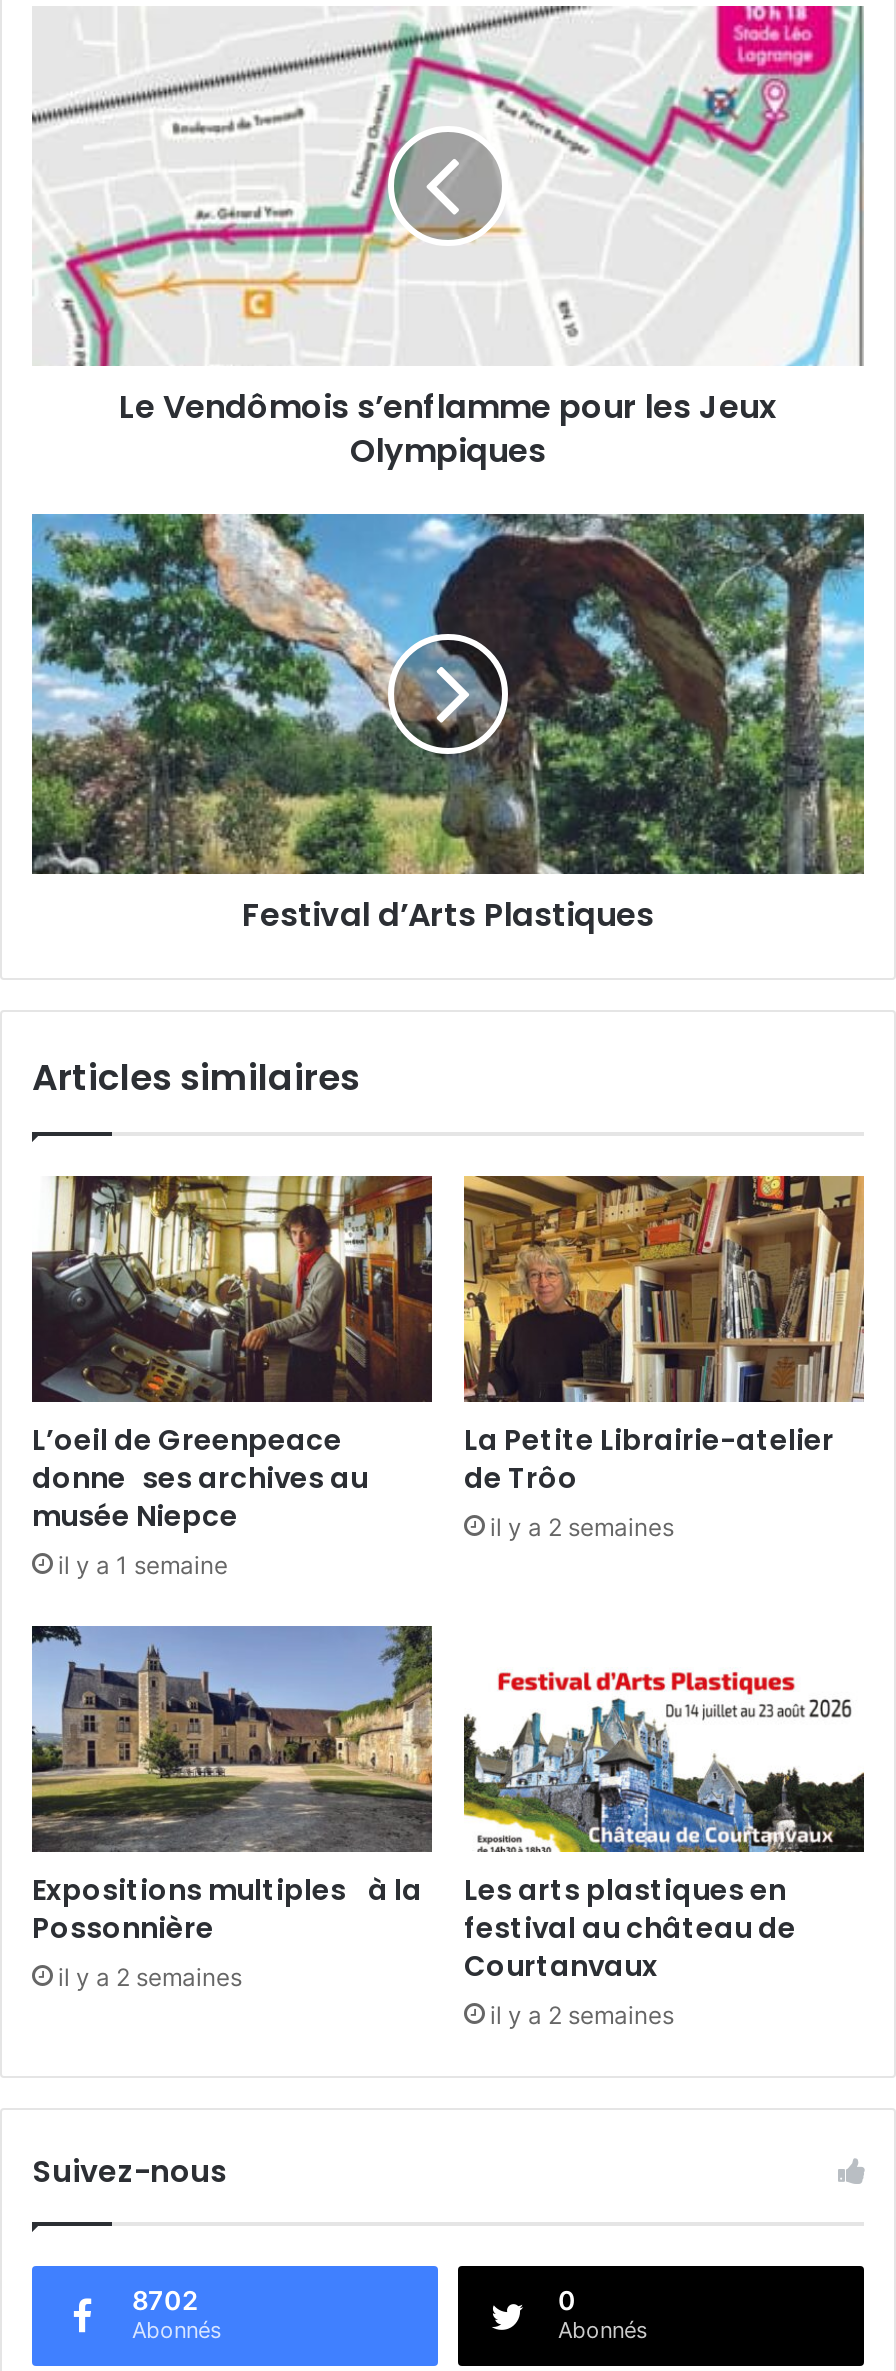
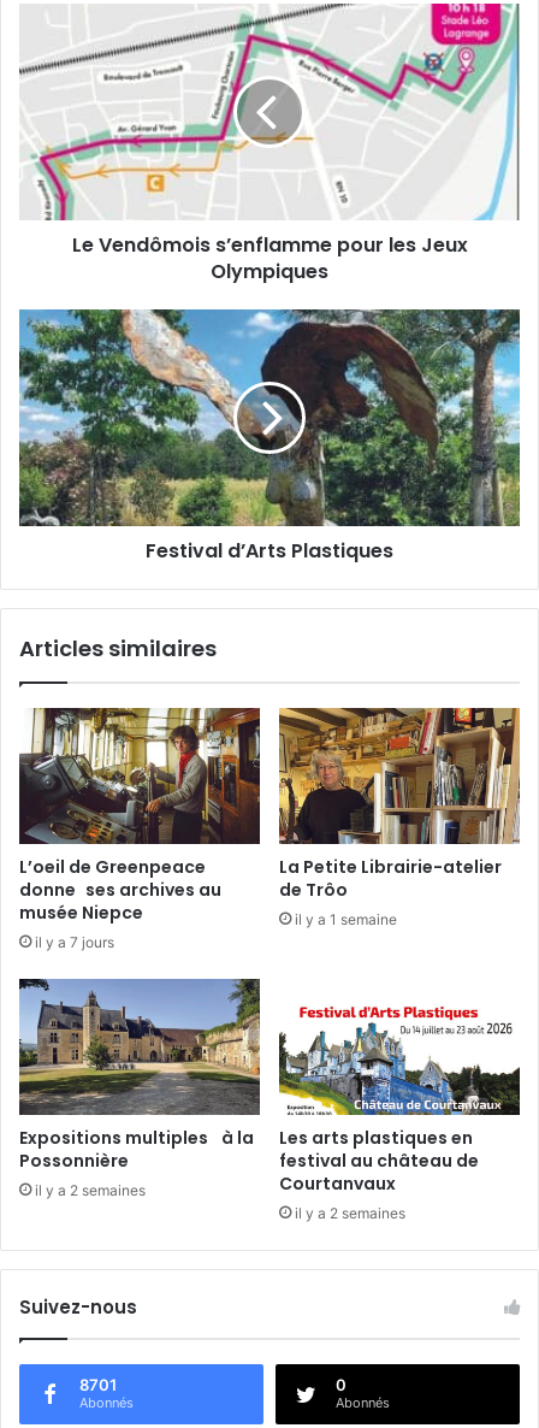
[490,1512,674,1542] il y a 2 semaines -> [295,910,397,928] il y a 1 semaine
[58,1550,228,1580] il y a 1 semaine -> [35,933,114,951] il y a 7 jours
[132,2283,198,2315] 8702 -> [79,1375,117,1394] 8701

